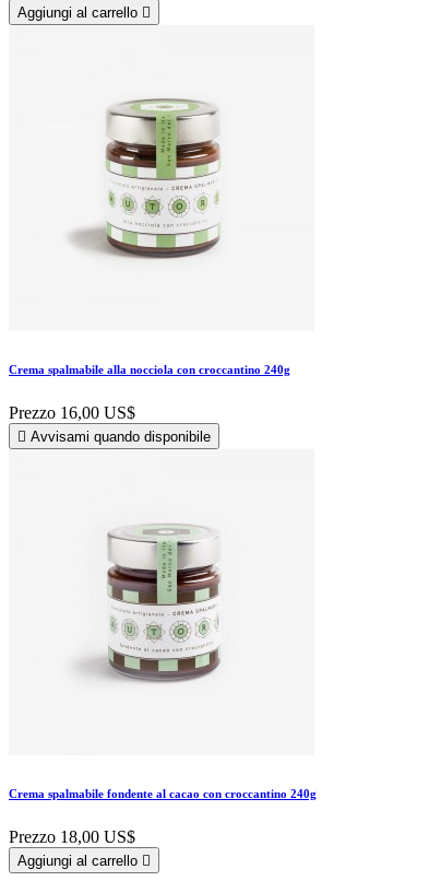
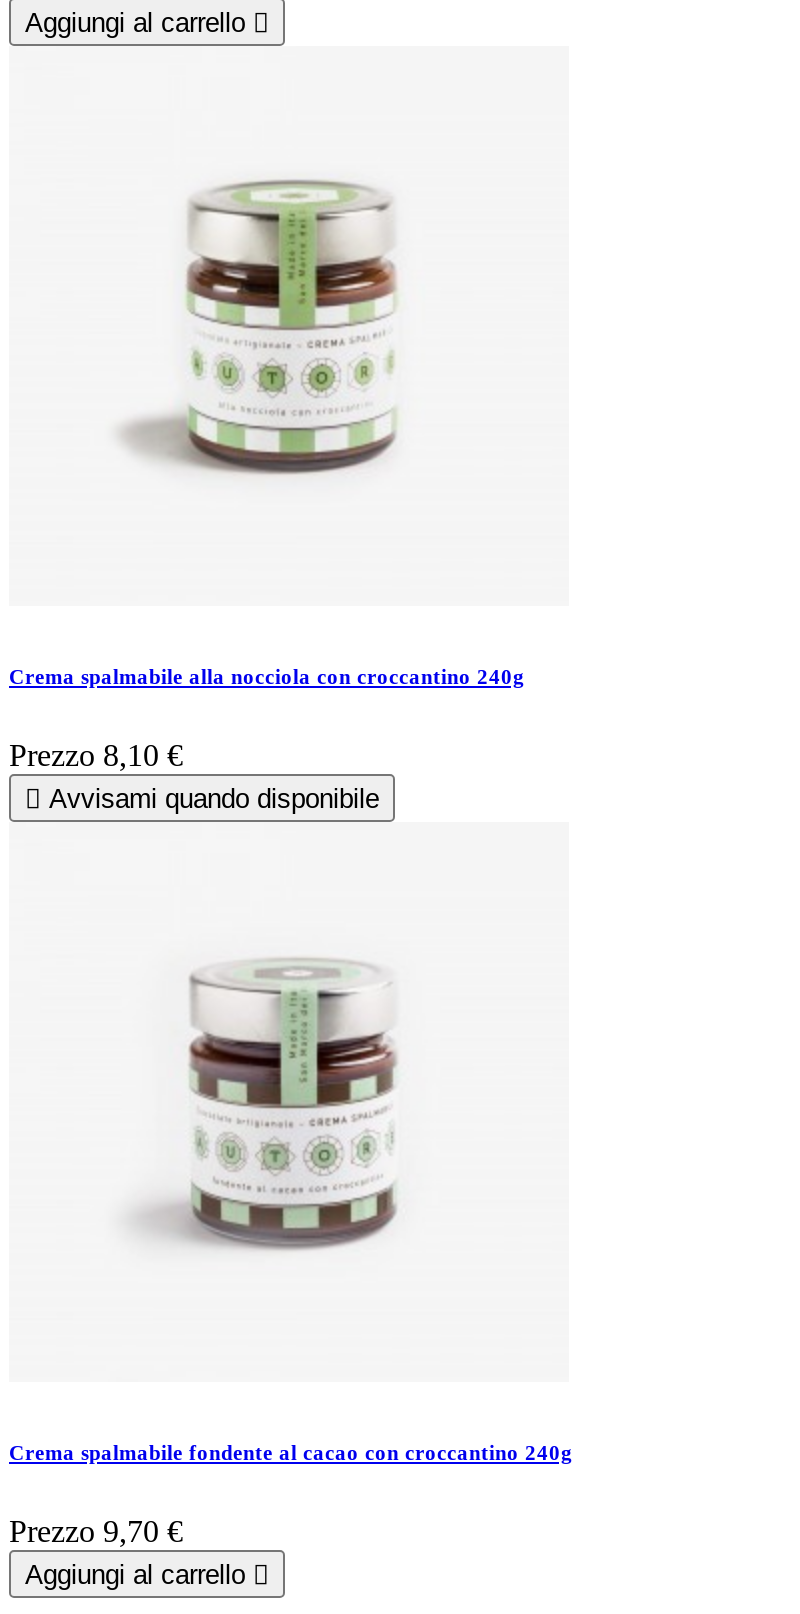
[9,404,135,422] Prezzo 16,00 US$ -> [9,738,183,772] Prezzo 8,10 €
[9,828,135,846] Prezzo 18,00 US$ -> [9,1514,183,1548] Prezzo 9,70 €

